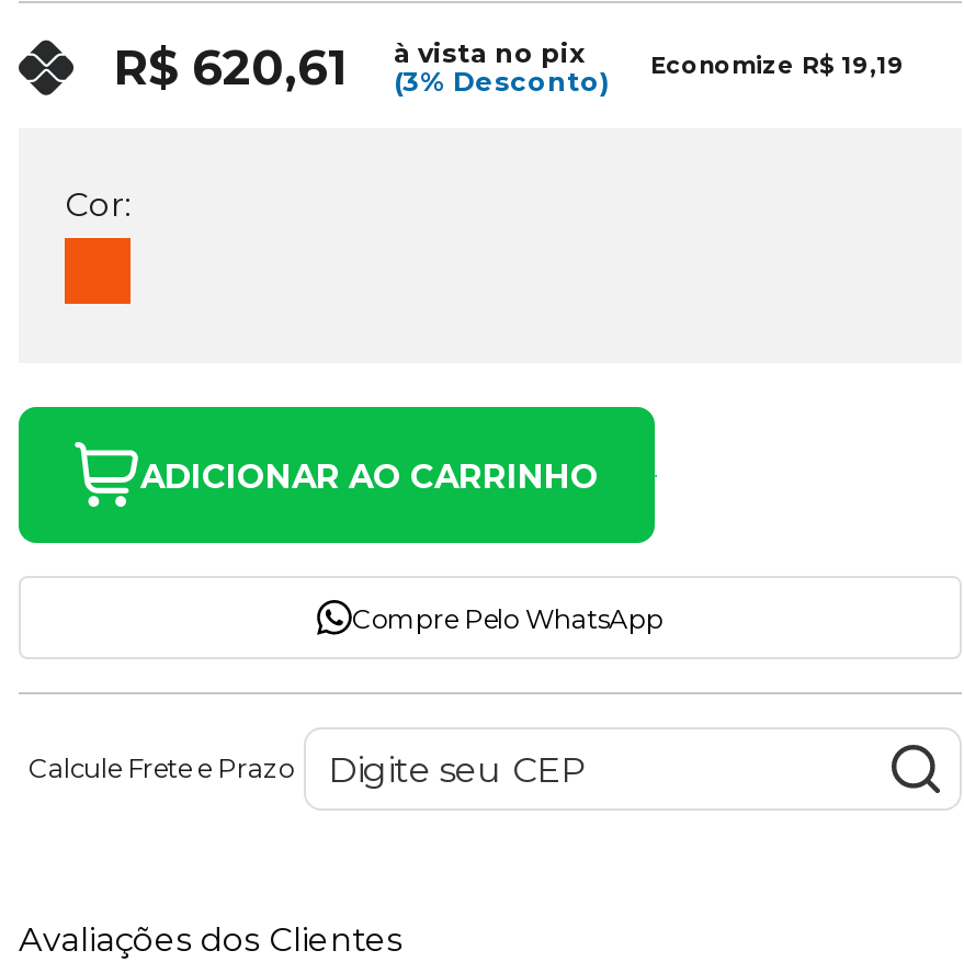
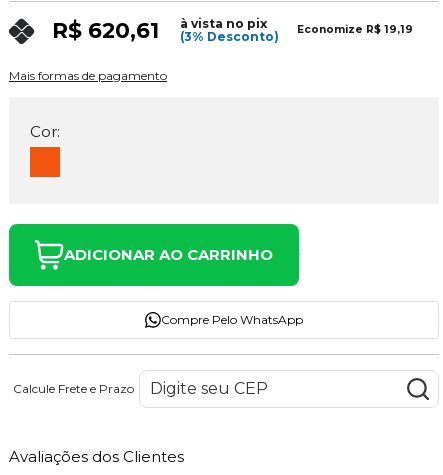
none -> [9,68,167,83] Mais formas de pagamento

